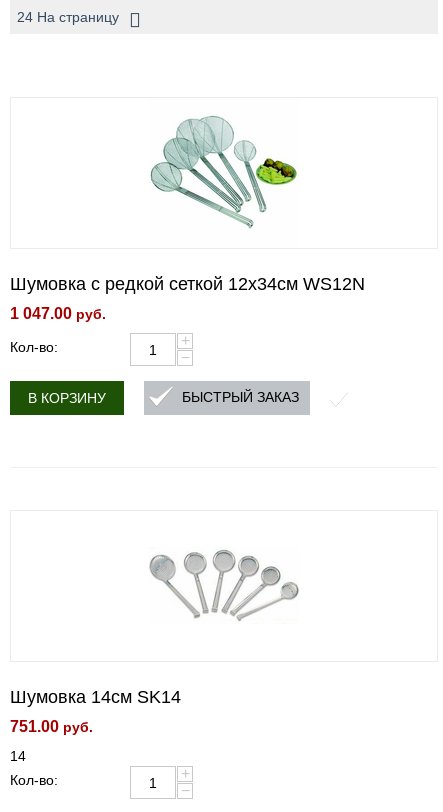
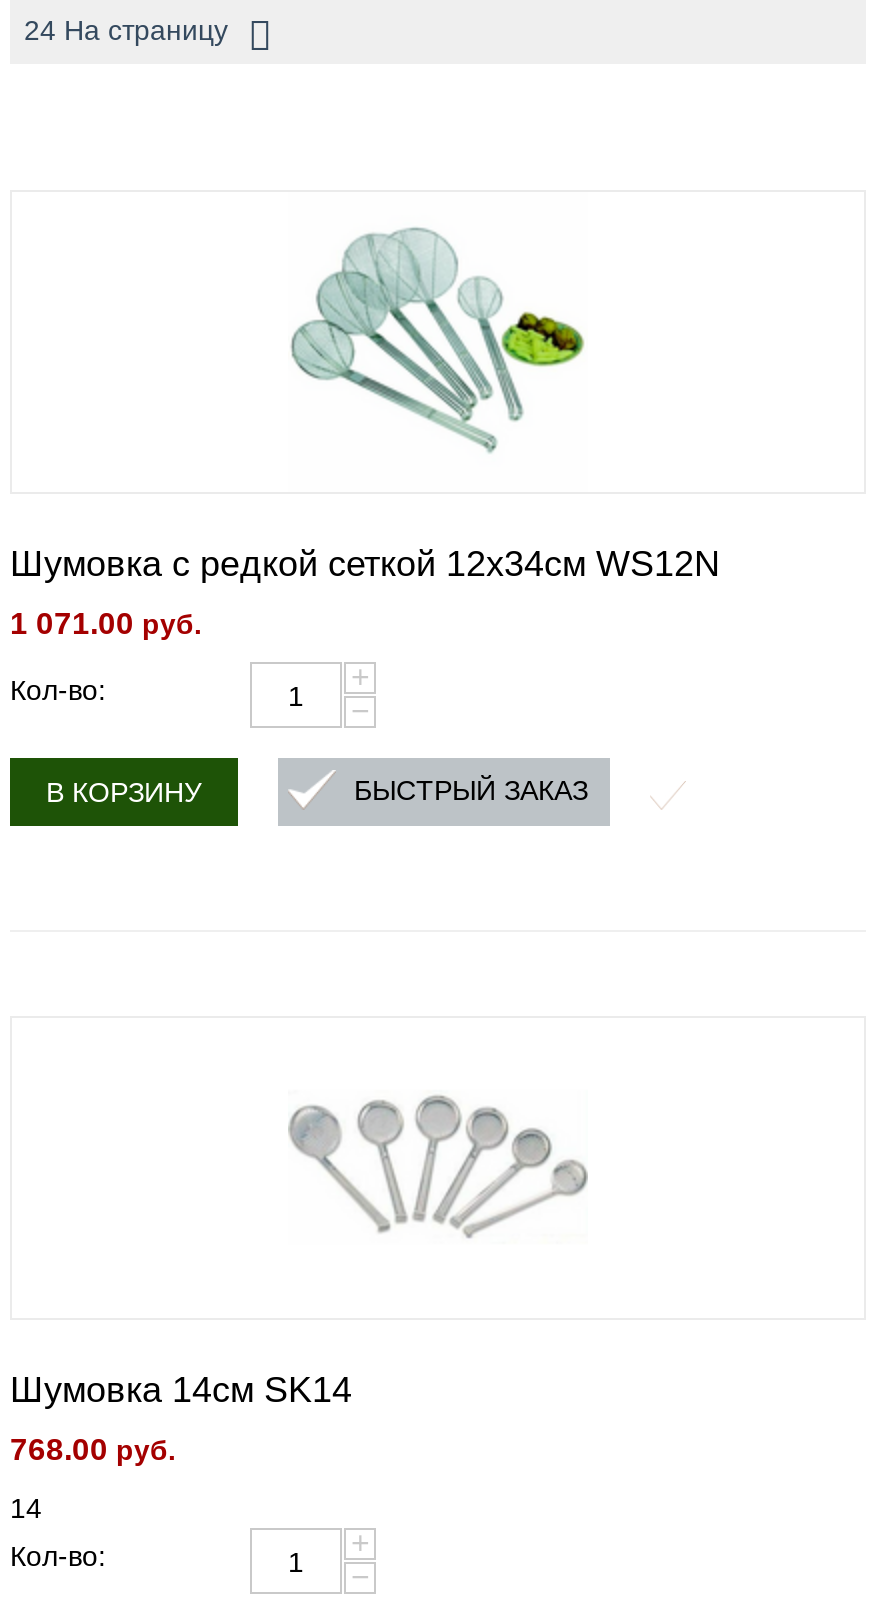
[10,305,106,322] 1 047.00 руб. -> [10,606,202,640] 1 071.00 руб.
[10,718,93,735] 751.00 руб. -> [10,1432,176,1466] 768.00 руб.

